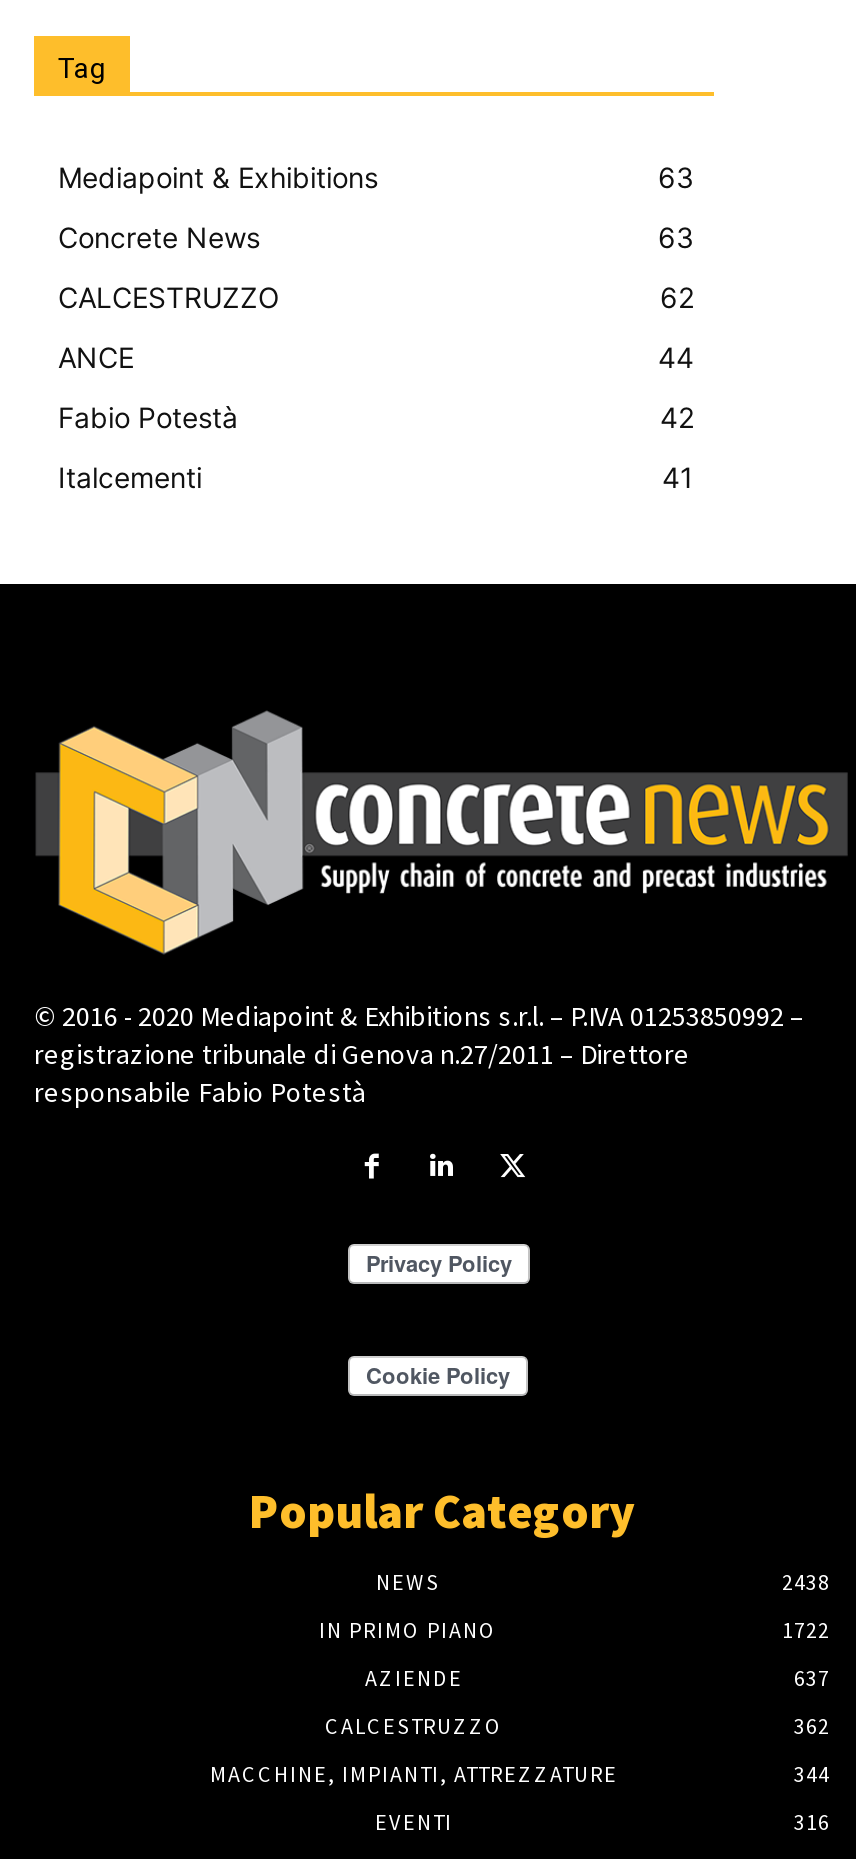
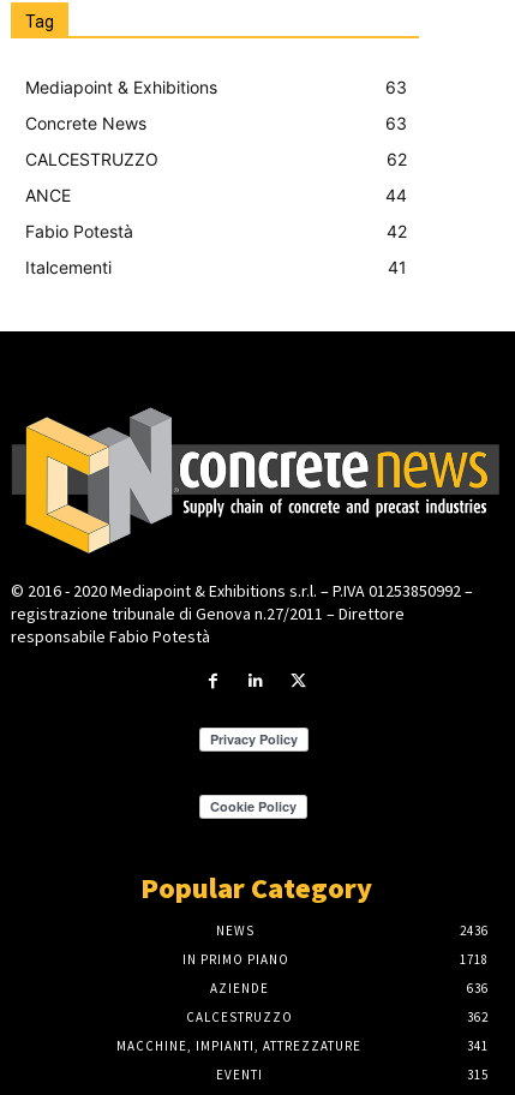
[782,1567,830,1595] 2438 -> [460,922,489,938] 2436
[782,1615,830,1643] 1722 -> [460,950,489,967] 1718
[794,1663,830,1691] 637 -> [467,979,489,996] 636
[794,1759,830,1787] 344 -> [467,1037,489,1054] 341
[794,1807,830,1835] 316 -> [467,1066,489,1083] 315

